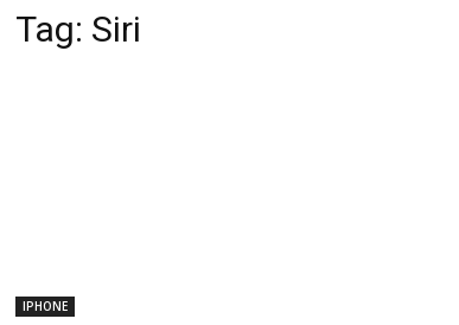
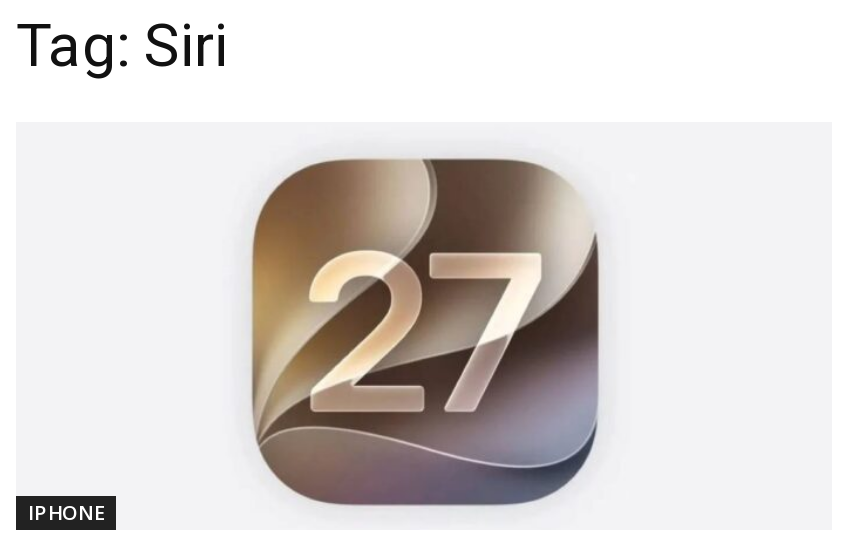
none -> [244,152,606,514] [image]

